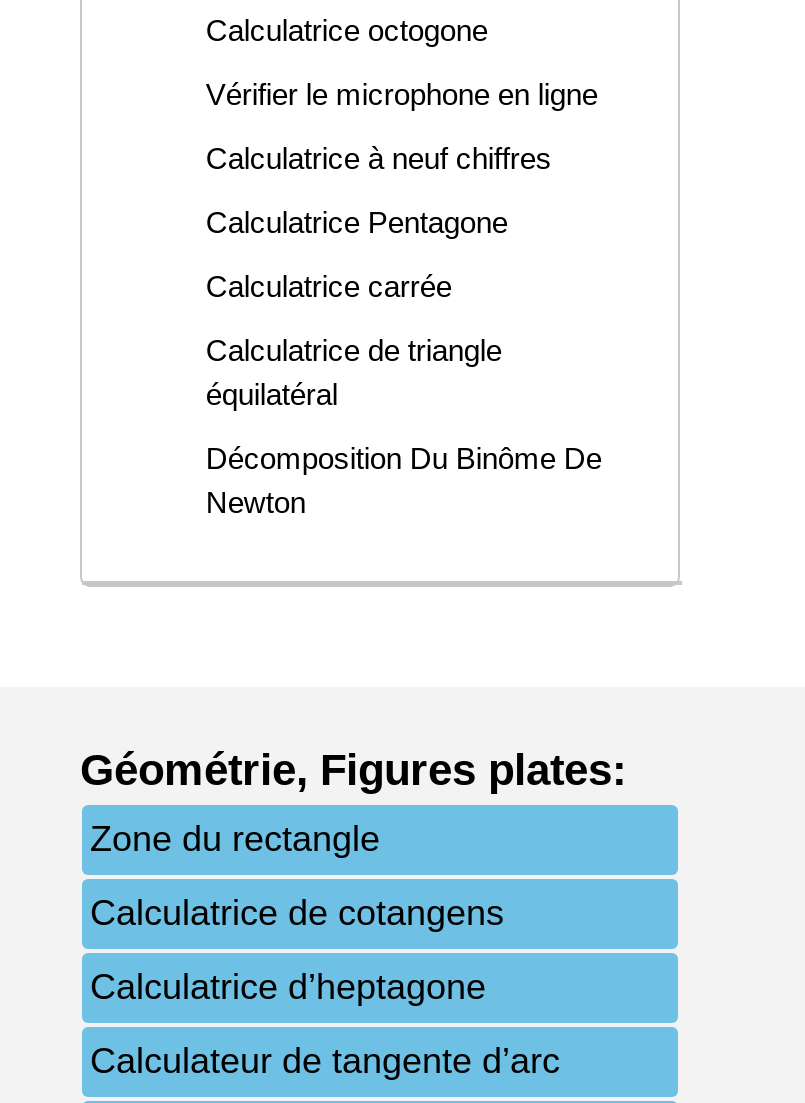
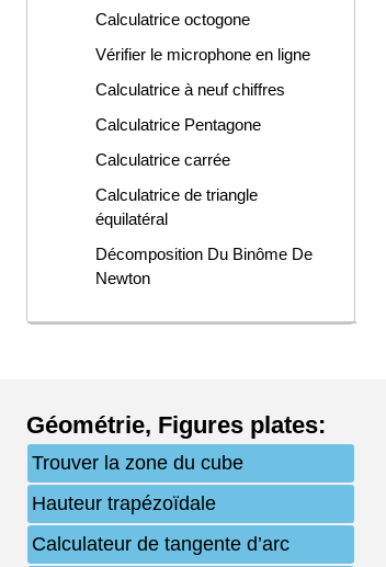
[90,819,504,1007] Zone du rectangle | Calculatrice de cotangens | Calculatrice d’heptagone -> [32,452,243,514] Trouver la zone du cube | Hauteur trapézoïdale

